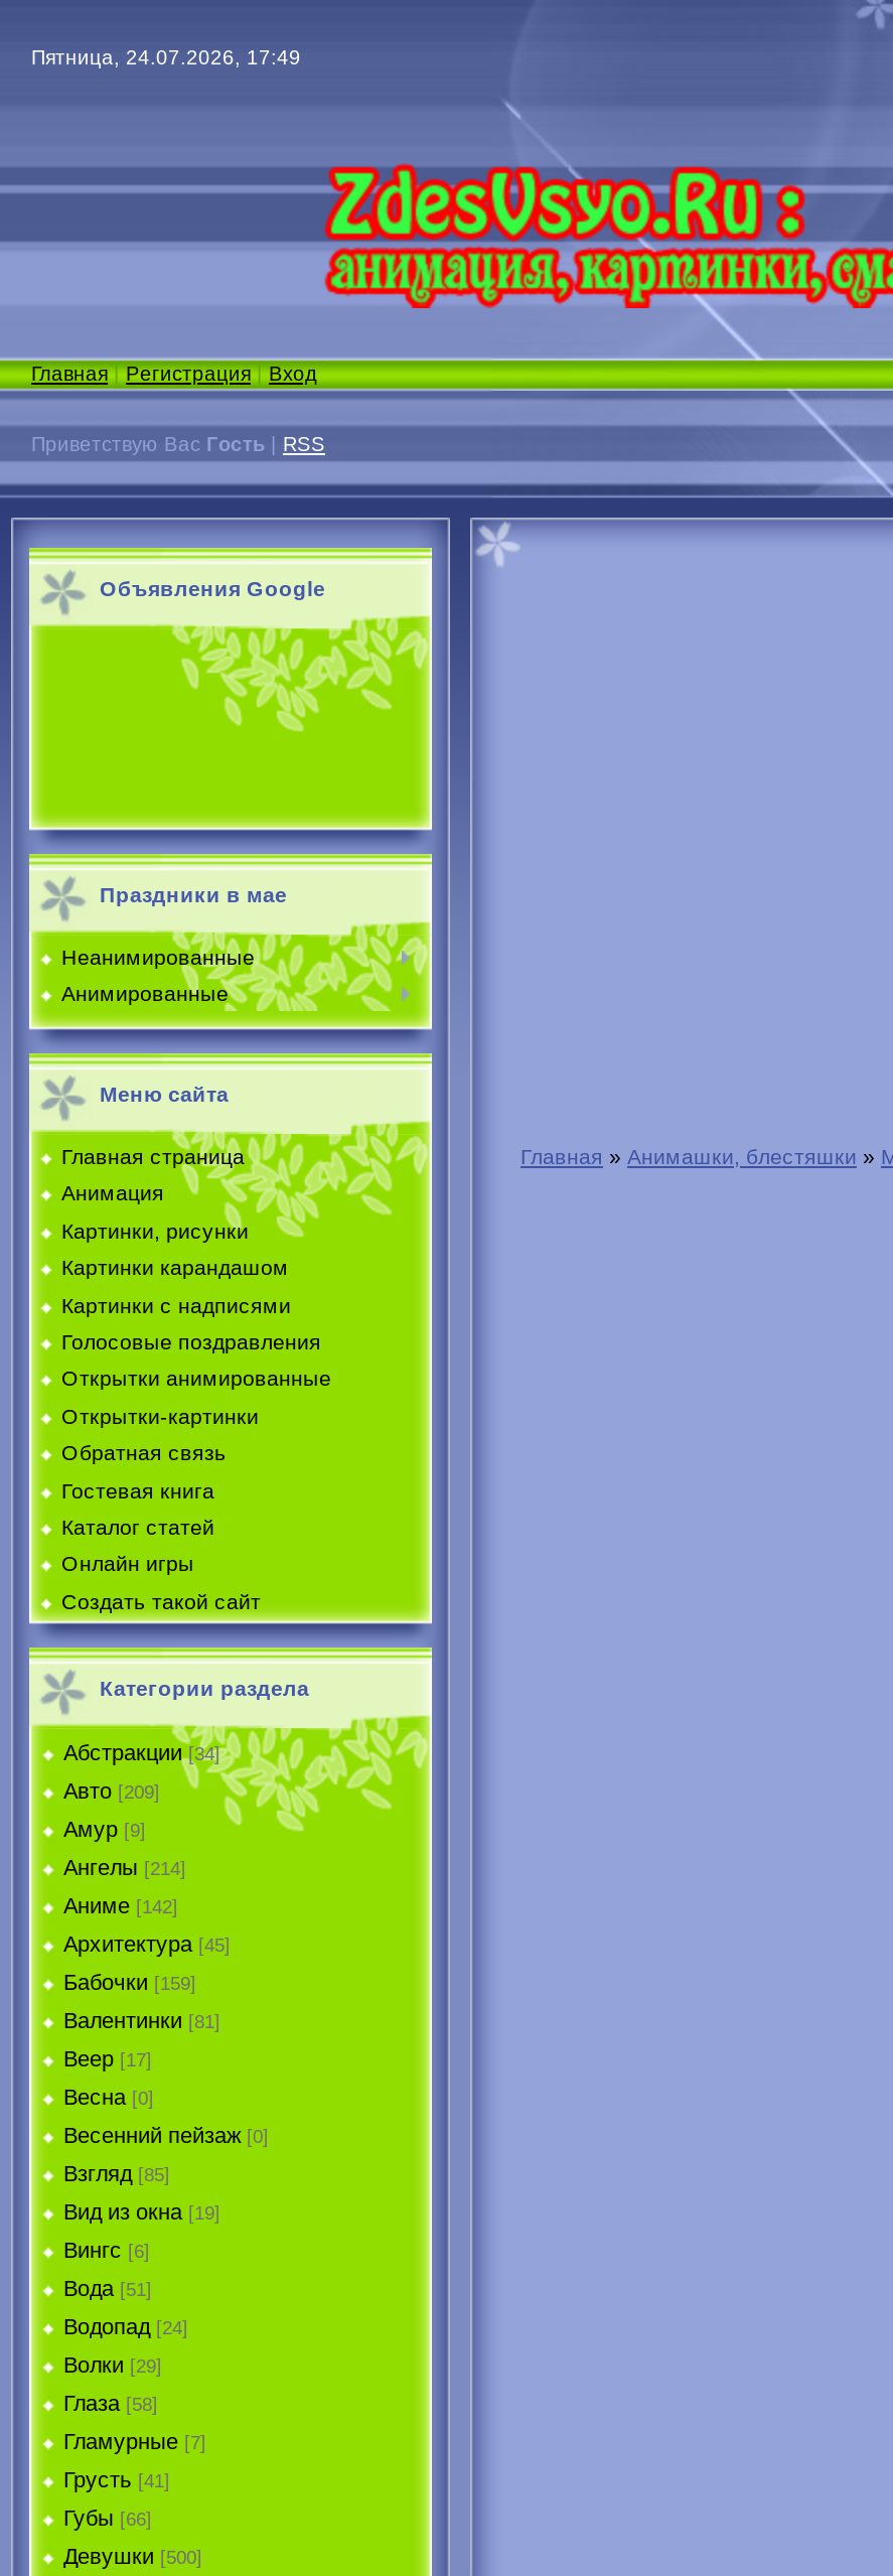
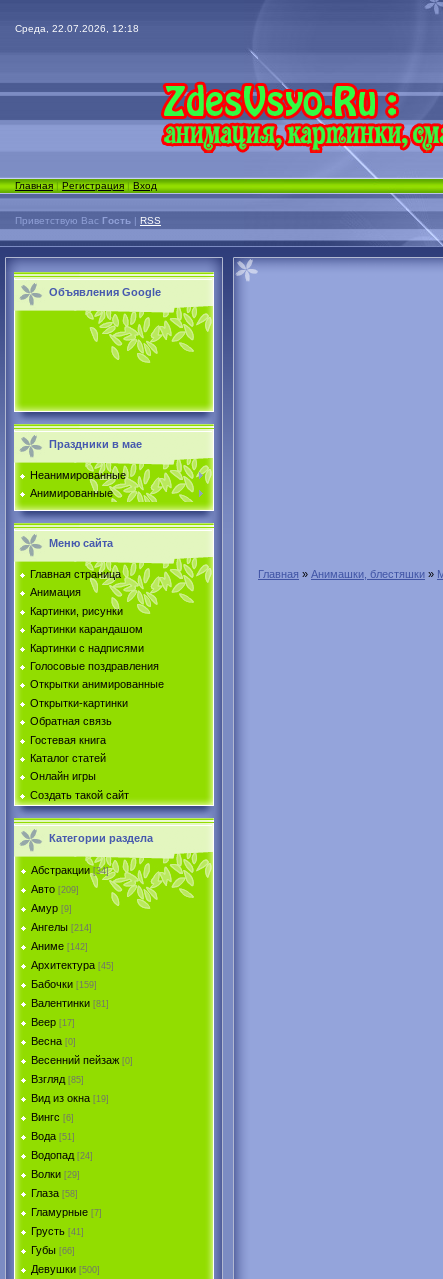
[31,46,301,68] Пятница, 24.07.2026, 17:49 -> [15,23,139,34] Среда, 22.07.2026, 12:18

